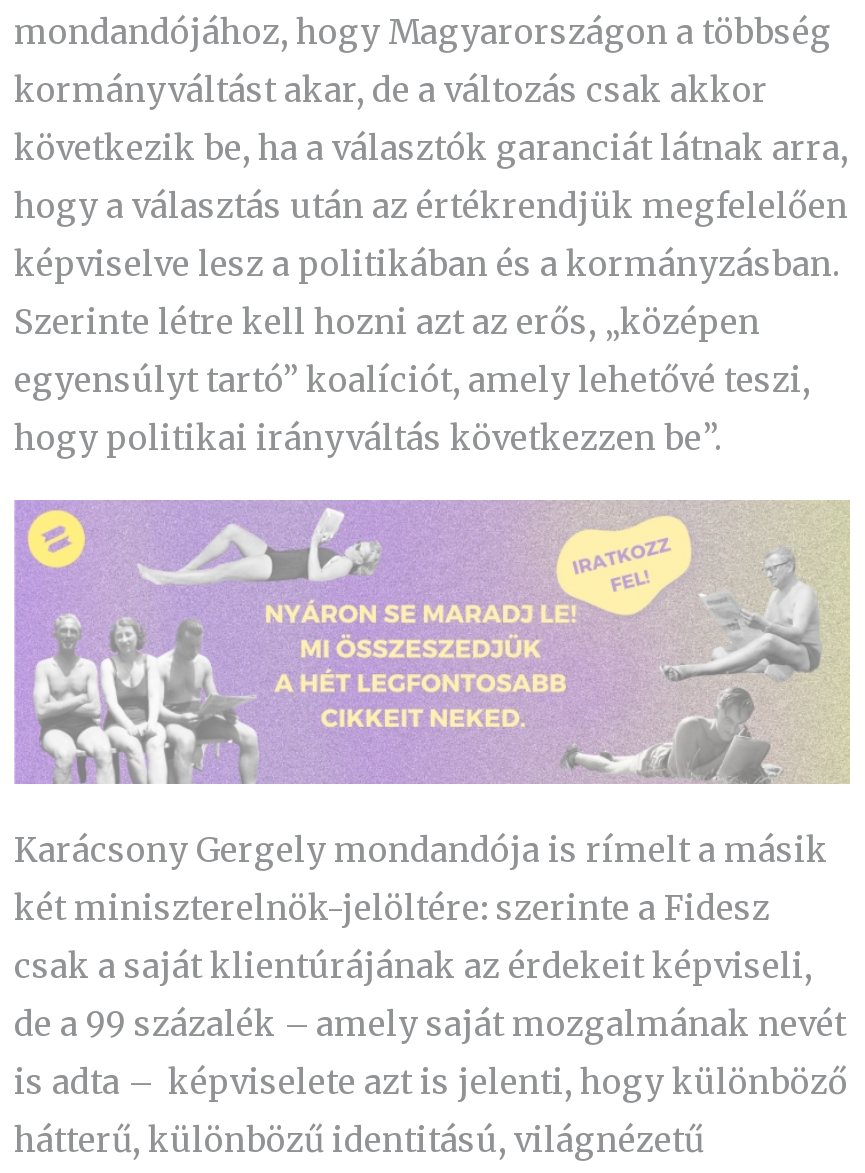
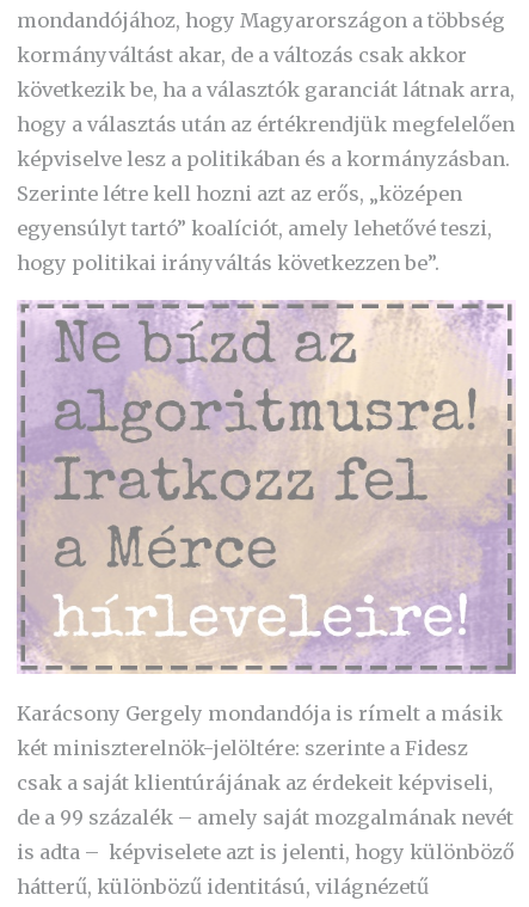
[14,498,852,788] [image] -> [16,300,517,675] [image]

